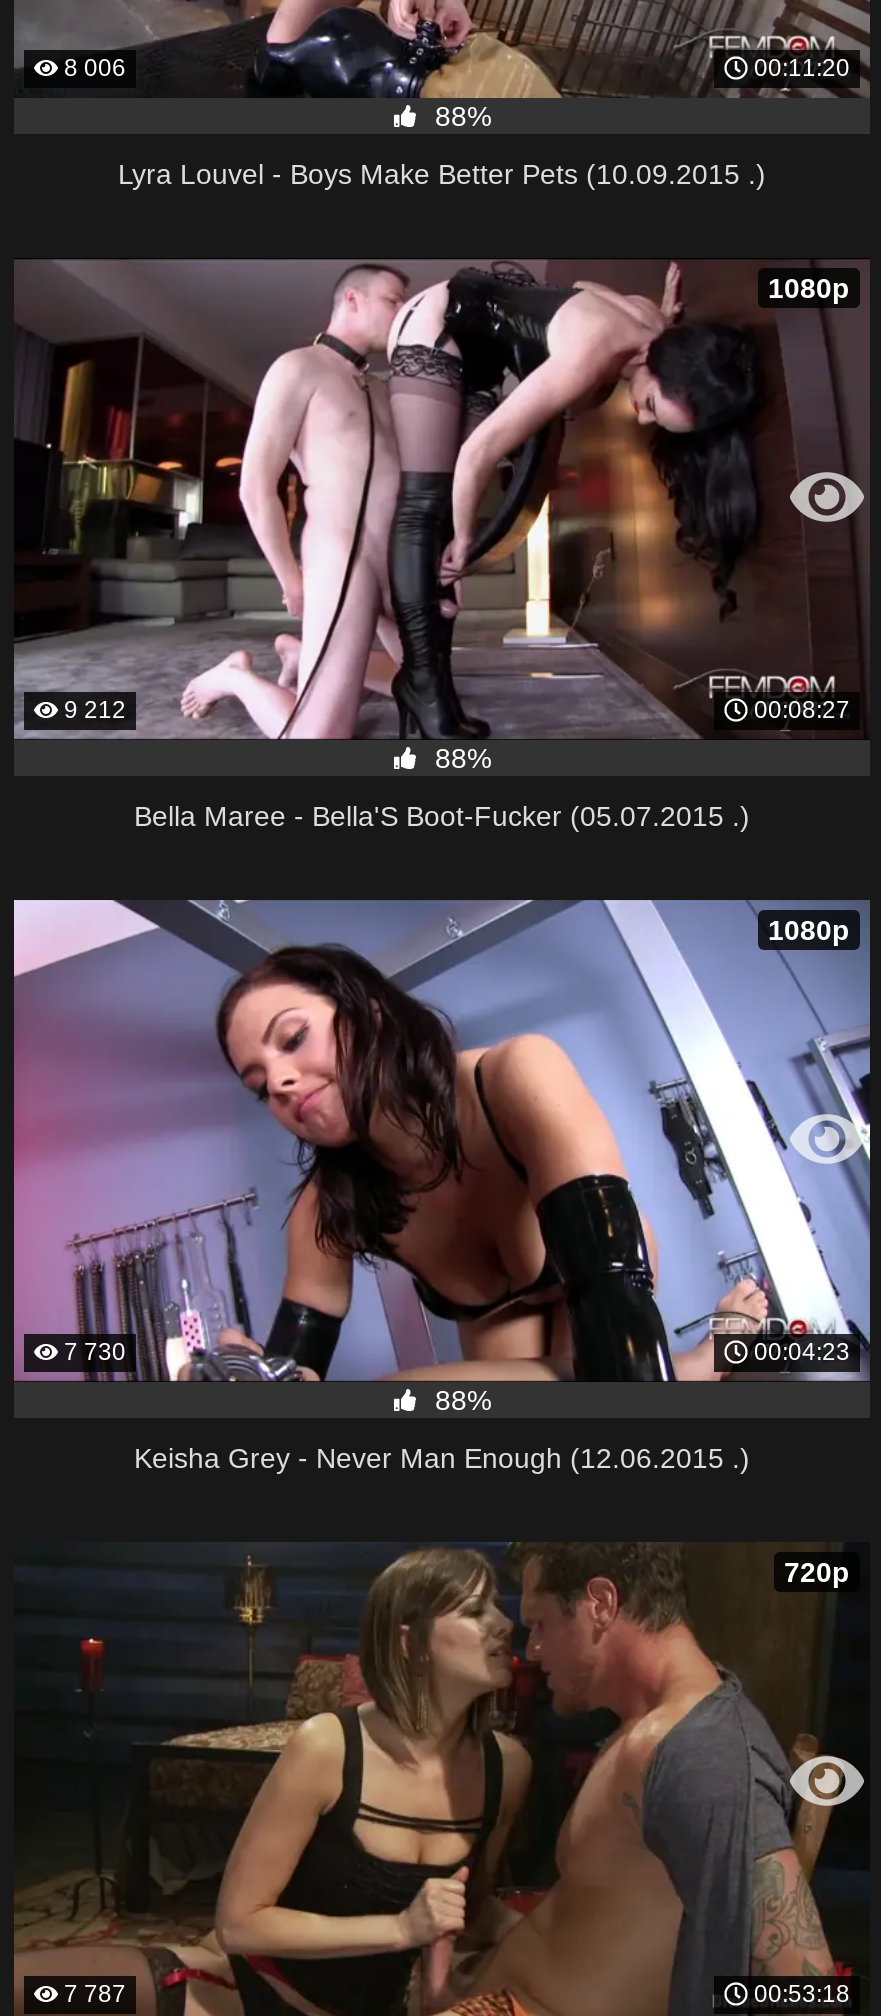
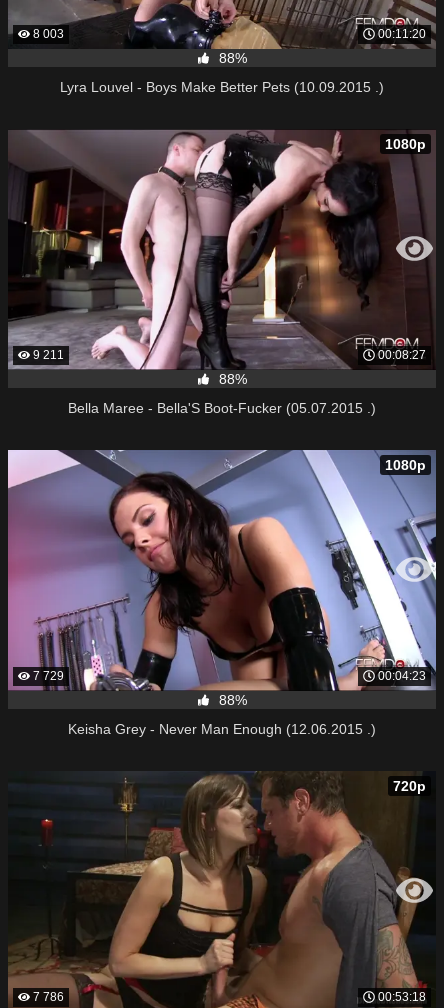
[58,55,126,83] 8 006 -> [30,27,64,41] 8 003
[58,696,126,724] 9 212 -> [30,348,64,362] 9 211
[58,1338,126,1366] 7 730 -> [30,669,64,683] 7 729
[58,1979,126,2007] 7 787 -> [30,990,64,1004] 7 786

